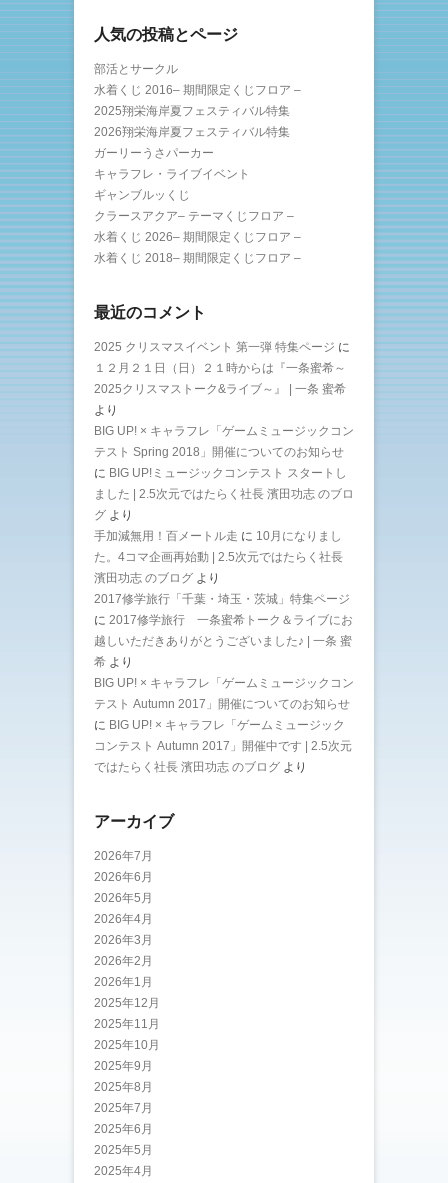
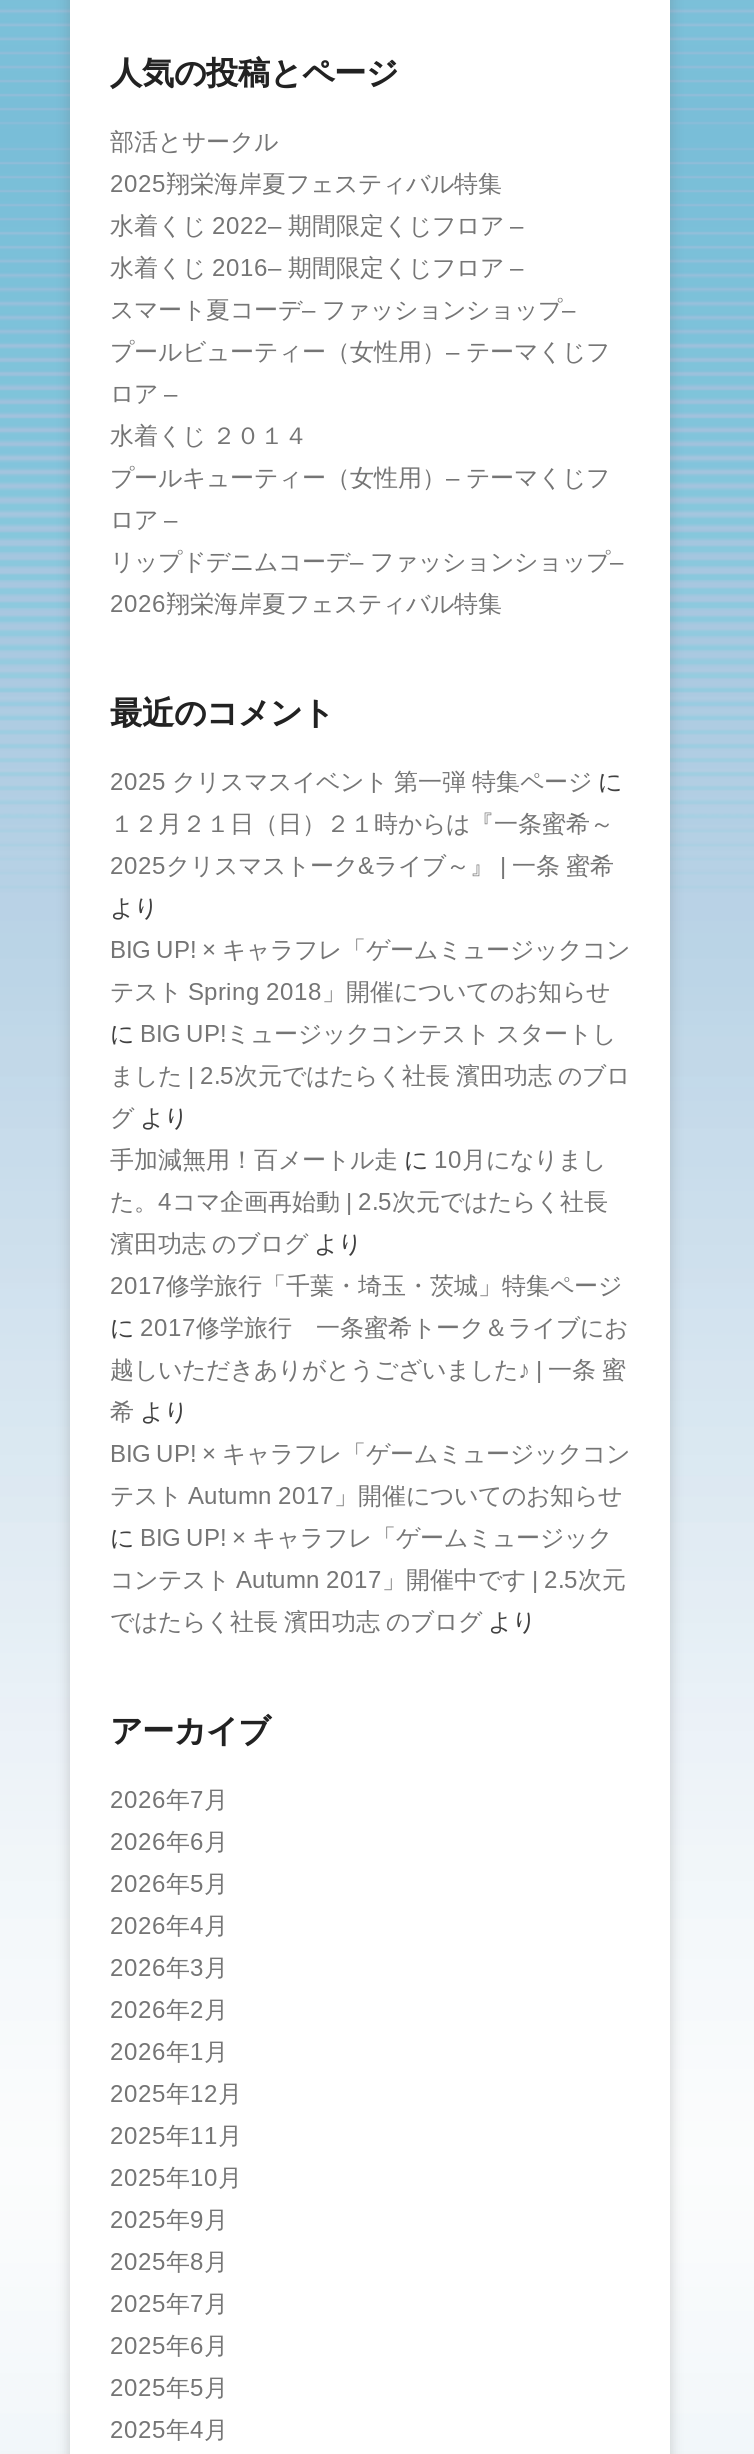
none -> [110,212,524,240] 水着くじ 2022– 期間限定くじフロア –
none -> [110,296,624,576] スマート夏コーデ– ファッションショップ– | プールビューティー（女性用）– テーマくじフ | ロア – | 水着くじ ２０１４ | プールキューティー（女性用）– テーマくじフ | ロア – | リップドデニムコーデ– ファッションショップ–
moved [94,104,290,118] -> [110,170,502,198]: 2025翔栄海岸夏フェスティバル特集
moved [94,125,290,139] -> [110,590,502,618]: 2026翔栄海岸夏フェスティバル特集
[94,146,301,265] ガーリーうさパーカー | キャラフレ・ライブイベント | ギャンブルッくじ | クラースアクア– テーマくじフロア – | 水着くじ 2026– 期間限定くじフロア – | 水着くじ 2018– 期間限定くじフロア – -> none

